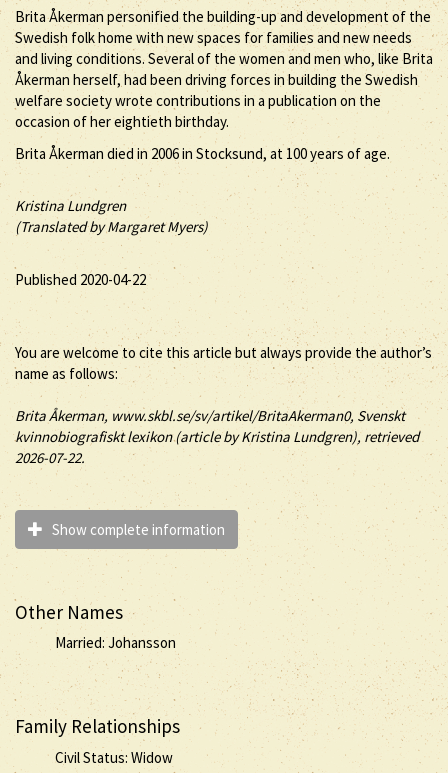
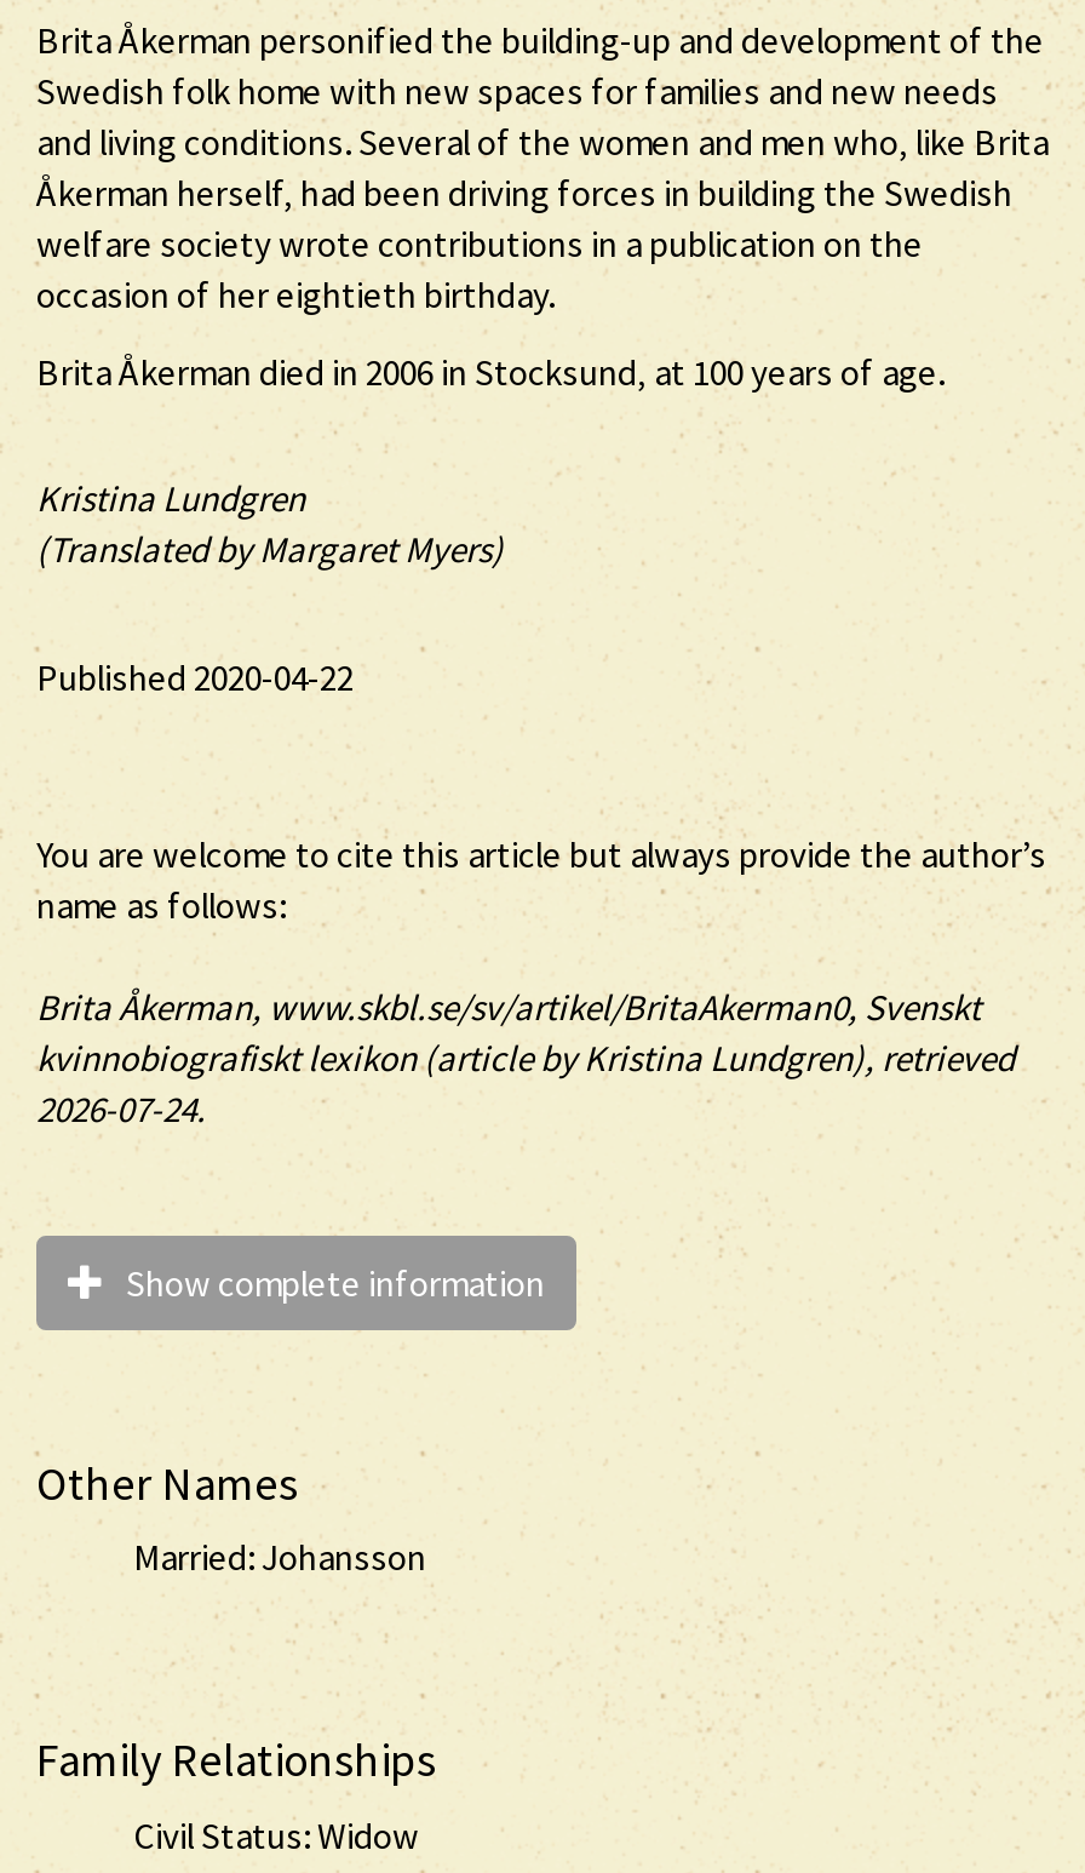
[15,448,85,467] 2026-07-22. -> [36,1086,206,1132] 2026-07-24.

